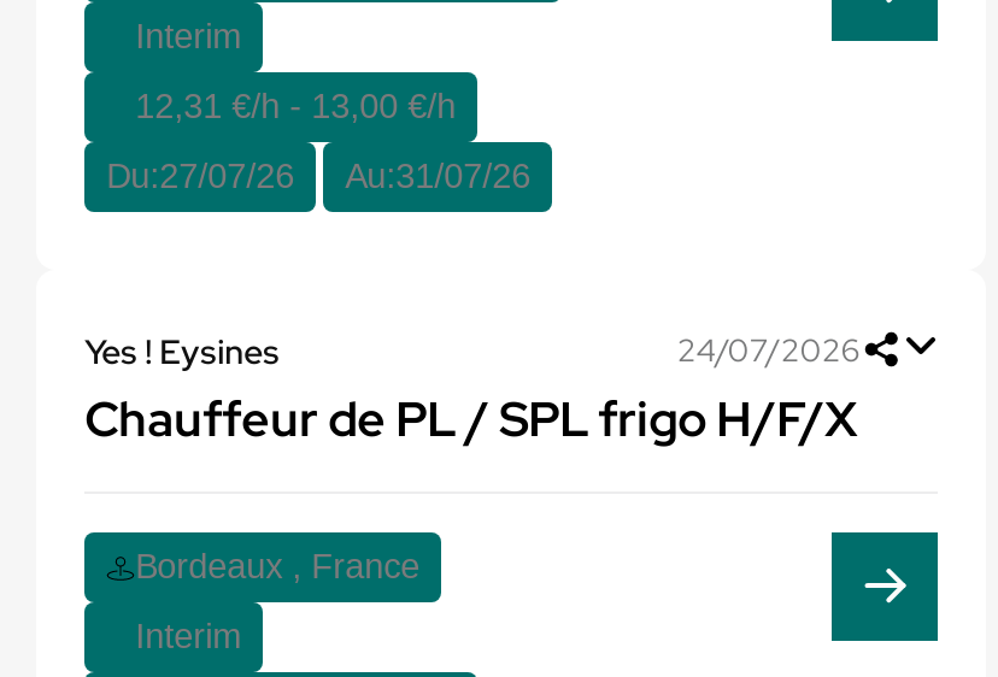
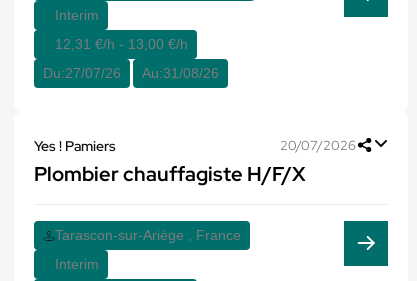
[106,157,531,195] Du:27/07/26 Au:31/07/26 -> [43,65,219,81] Du:27/07/26 Au:31/08/26
[85,330,860,451] Yes ! Eysines | 24/07/2026 | Chauffeur de PL / SPL frigo H/F/X -> [34,137,356,187] Yes ! Pamiers | 20/07/2026 | Plombier chauffagiste H/F/X
[135,547,420,585] Bordeaux , France -> [55,227,241,243] Tarascon-sur-Ariège , France

